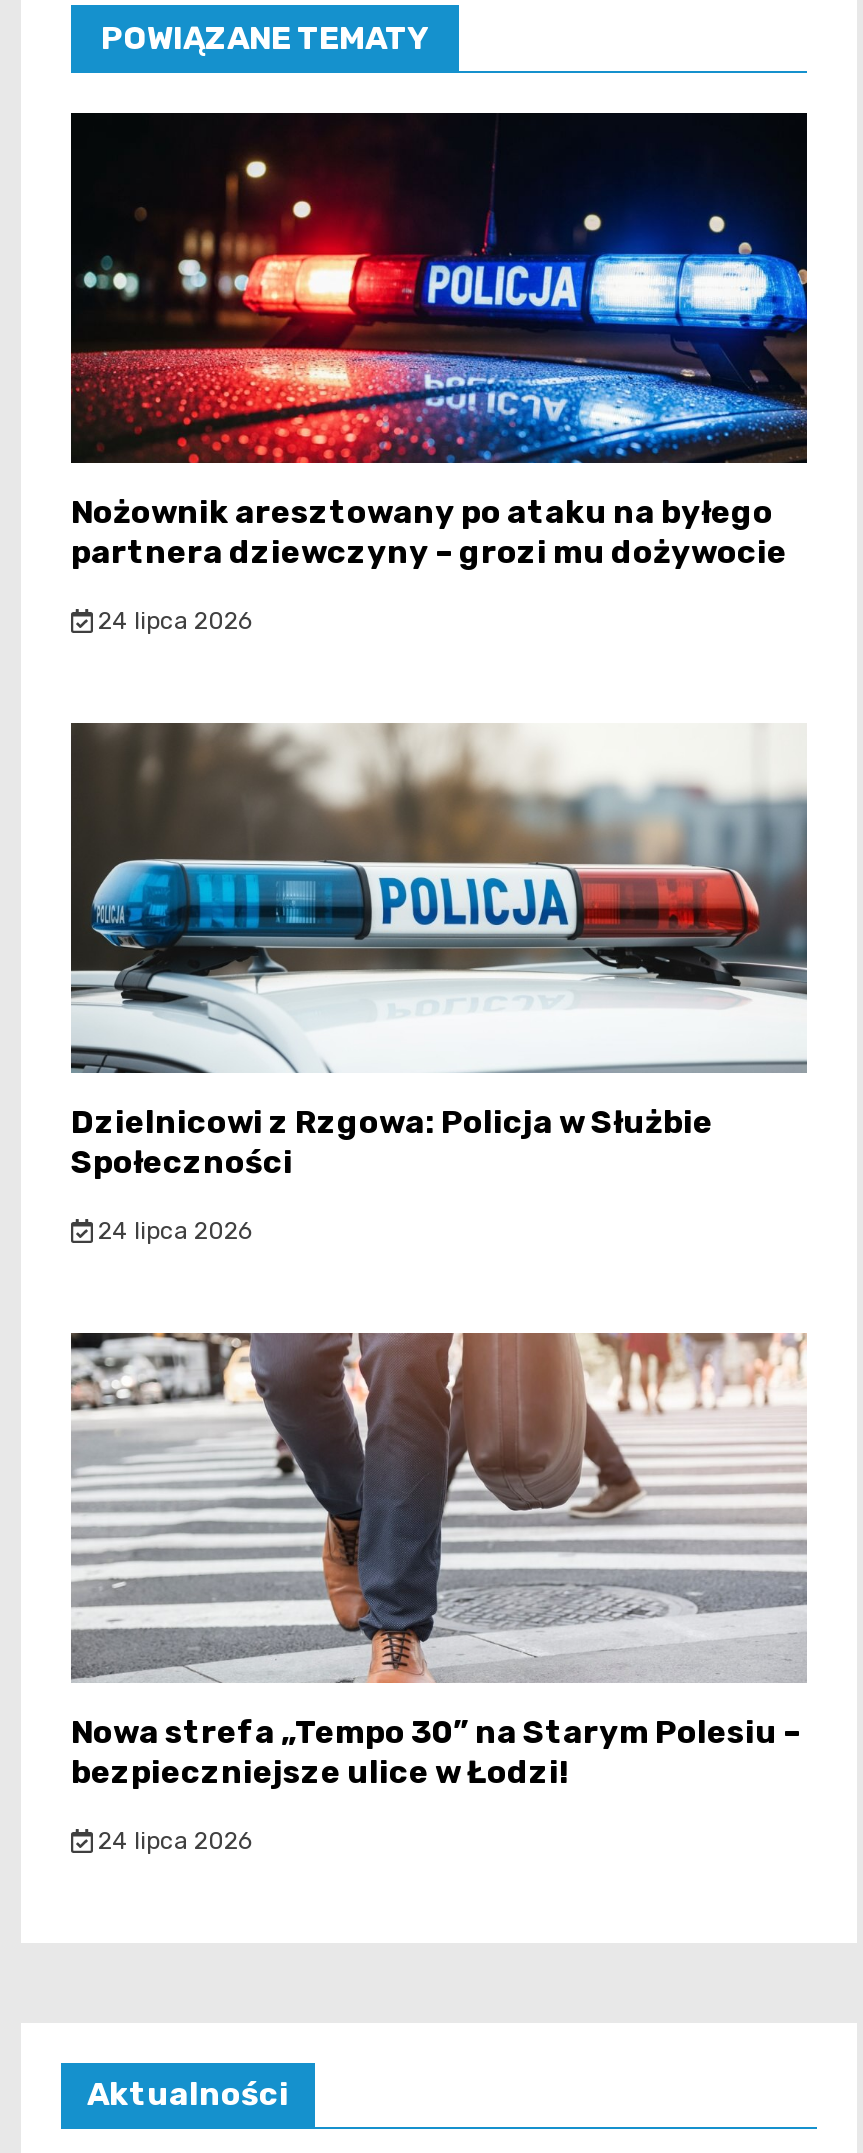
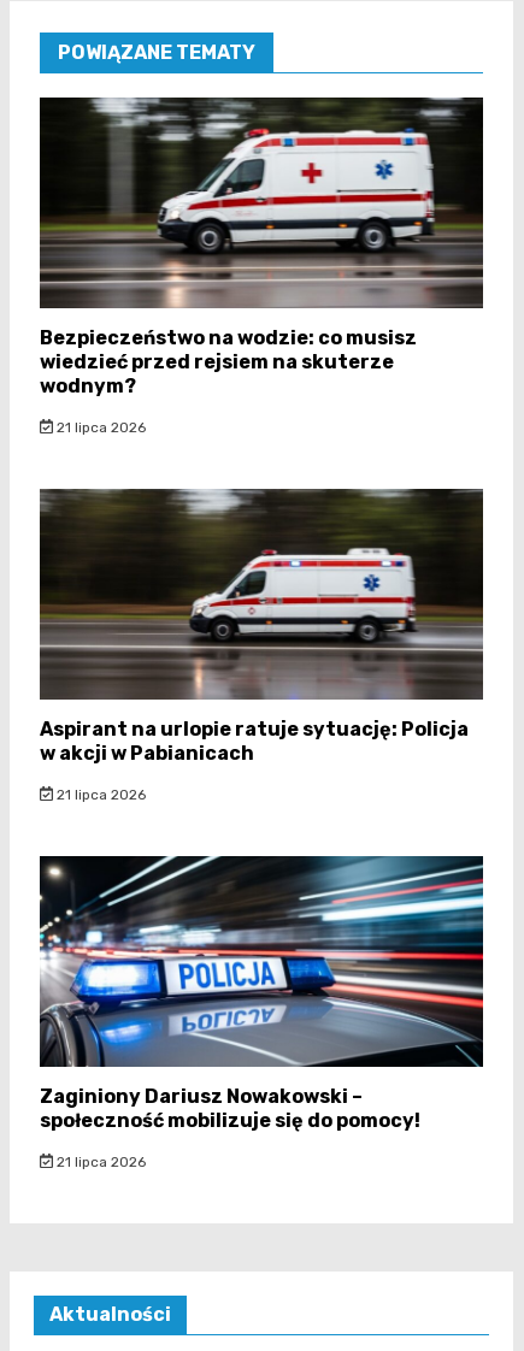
[71,111,809,572] [image] | Nożownik aresztowany po ataku na byłego | partnera dziewczyny – grozi mu dożywocie -> [40,96,484,397] [image] | Bezpieczeństwo na wodzie: co musisz | wiedzieć przed rejsiem na skuterze | wodnym?
[92,608,252,636] 24 lipca 2026 -> [52,418,145,435] 21 lipca 2026
[71,723,809,1182] [image] | Dzielnicowi z Rzgowa: Policja w Służbie | Społeczności -> [39,488,484,764] [image] | Aspirant na urlopie ratuje sytuację: Policja | w akcji w Pabianicach
[92,1218,252,1246] 24 lipca 2026 -> [52,786,145,803] 21 lipca 2026
[71,1331,807,1792] [image] | Nowa strefa „Tempo 30” na Starym Polesiu – | bezpieczniejsze ulice w Łodzi! -> [40,855,484,1131] [image] | Zaginiony Dariusz Nowakowski – | społeczność mobilizuje się do pomocy!
[92,1828,252,1856] 24 lipca 2026 -> [52,1153,145,1170] 21 lipca 2026

